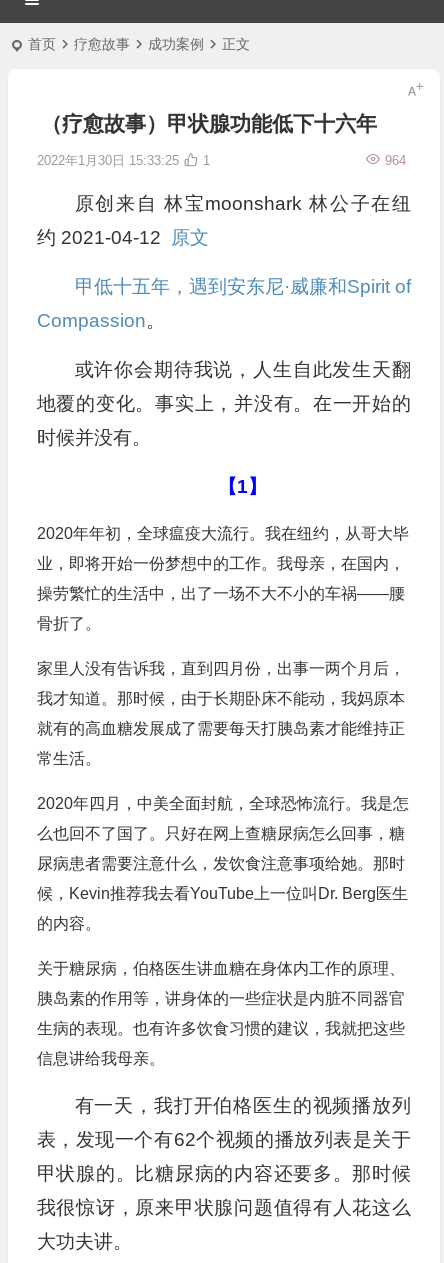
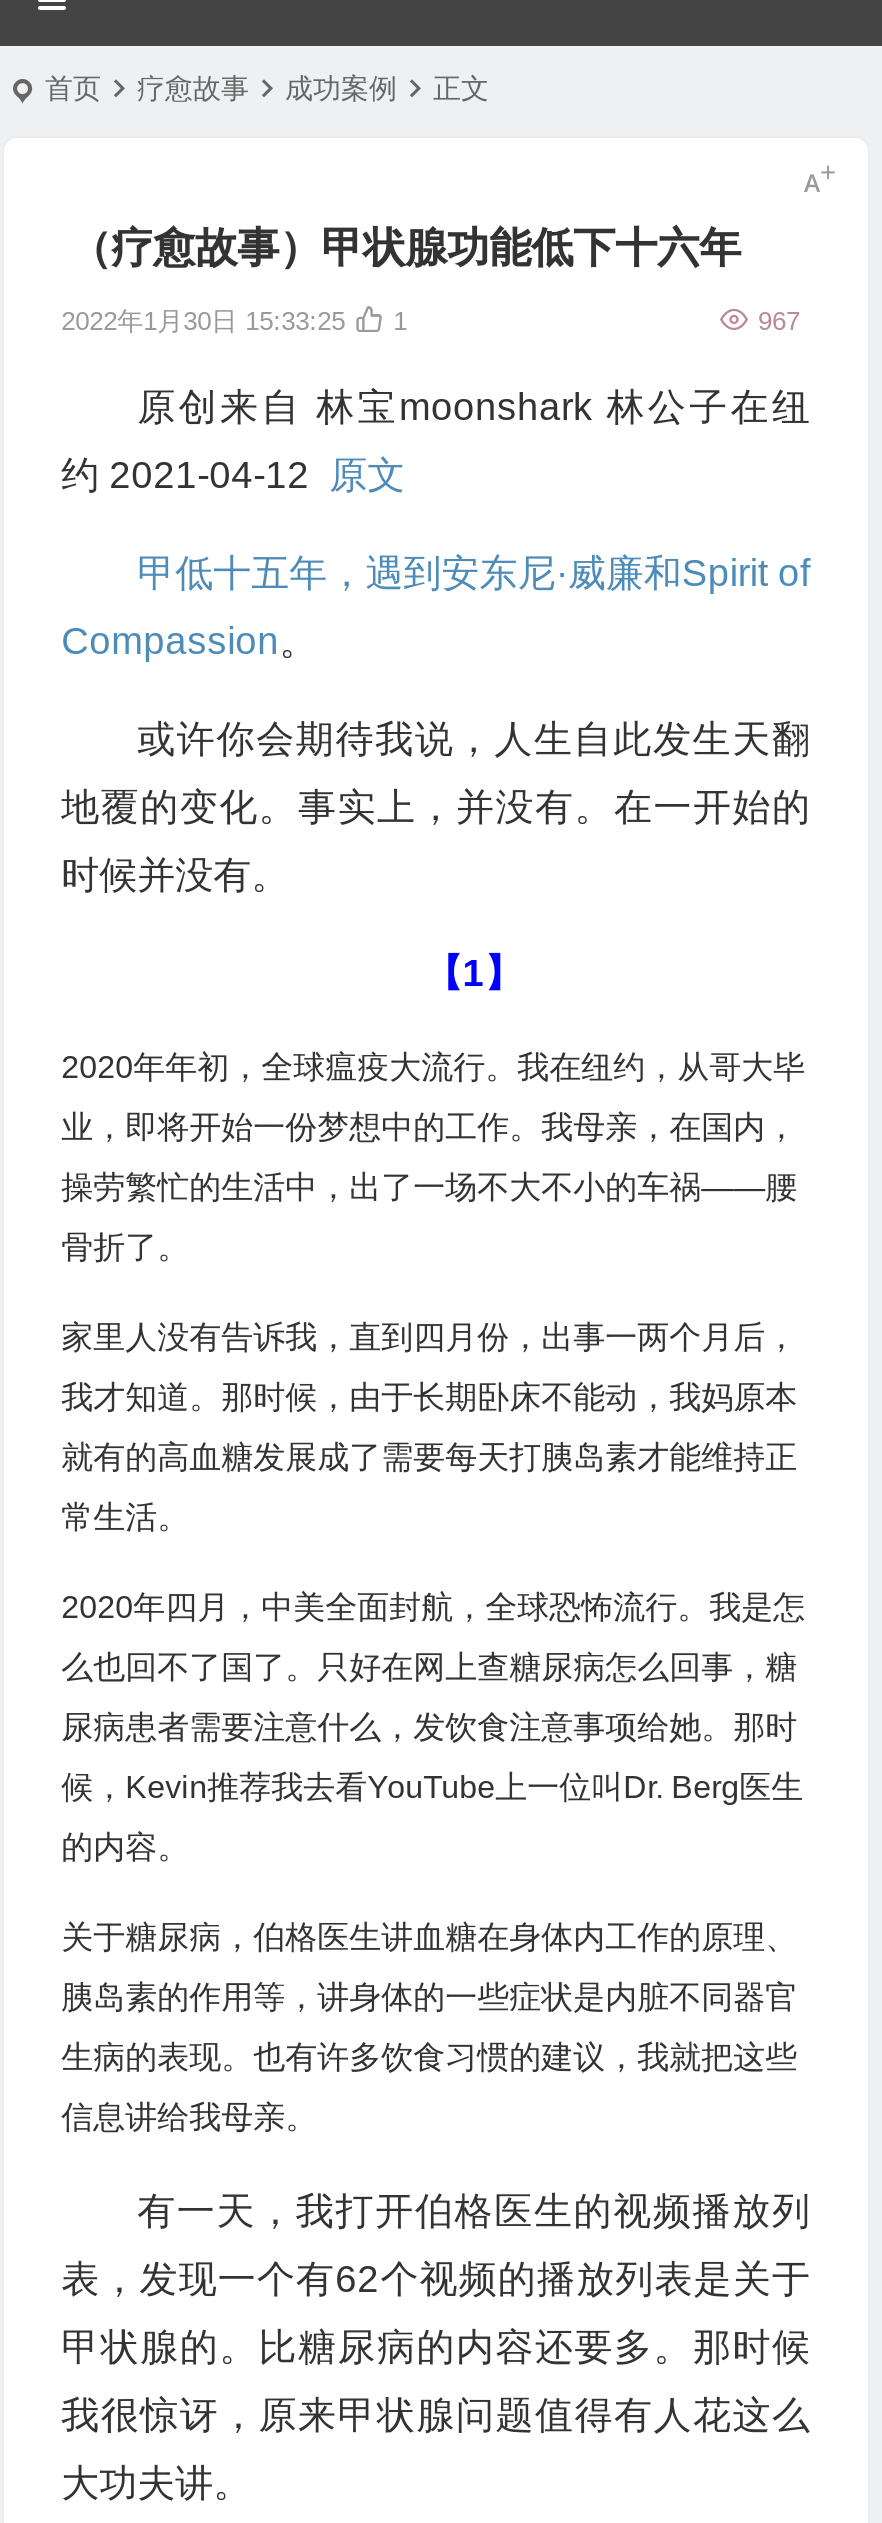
[385,153,406,168] 964 -> [758,306,800,336] 967

